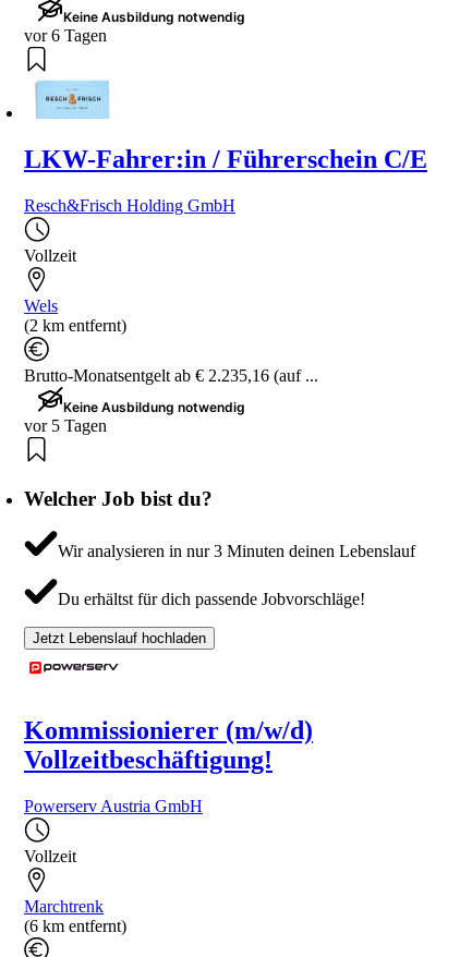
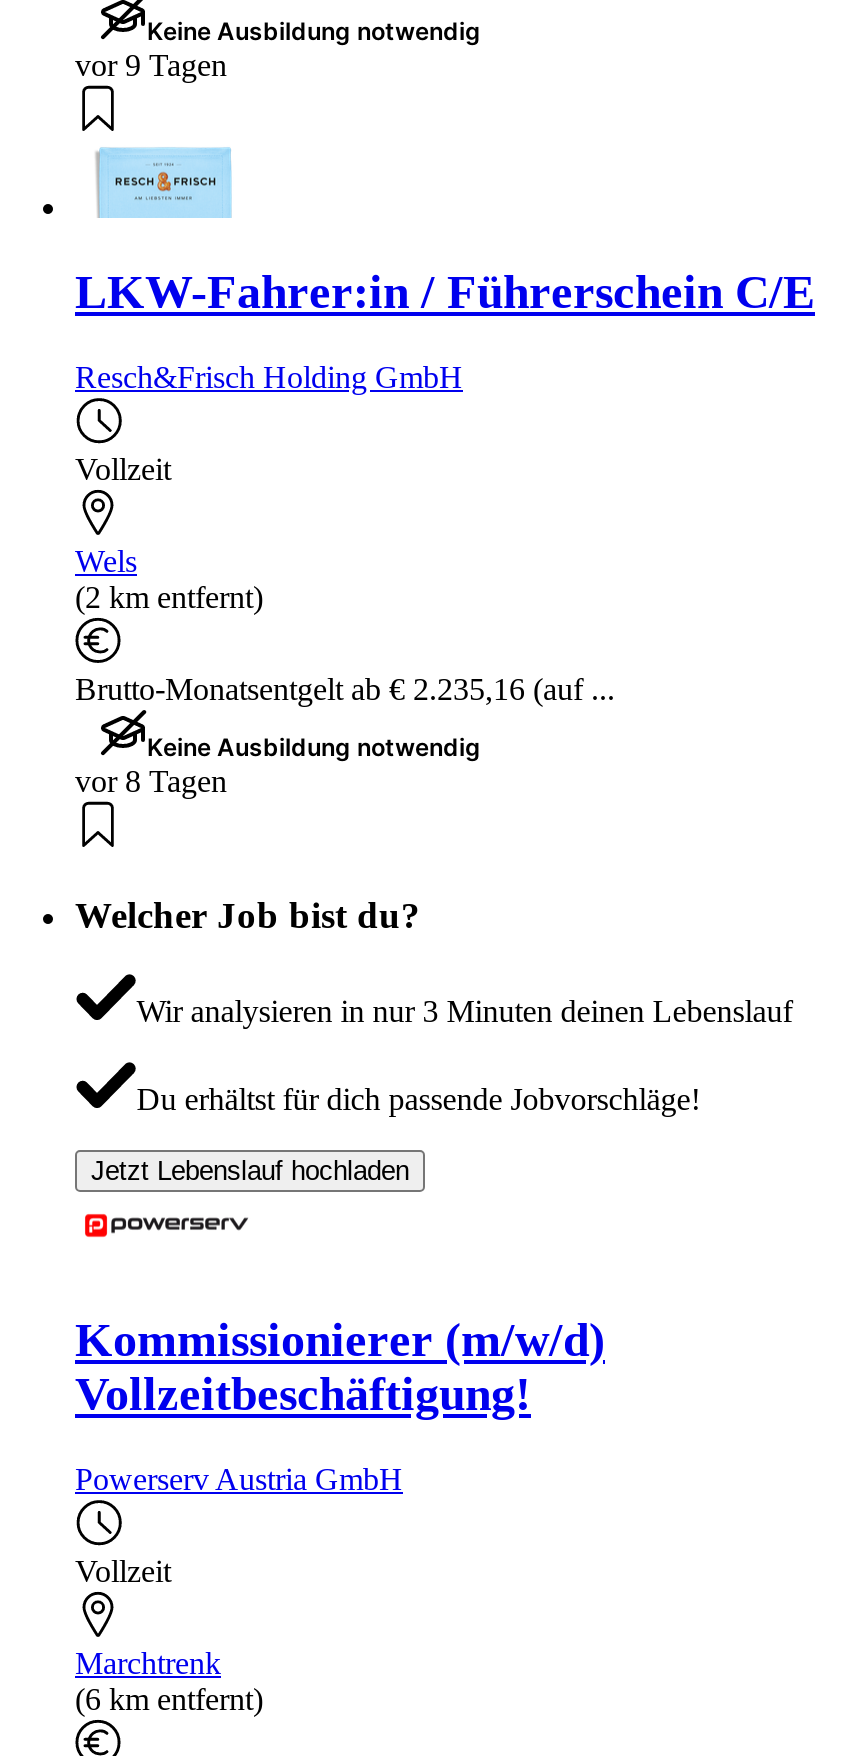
[24,26,107,44] vor 6 Tagen -> [75,47,227,81] vor 9 Tagen
[24,416,107,435] vor 5 Tagen -> [75,764,227,798] vor 8 Tagen

